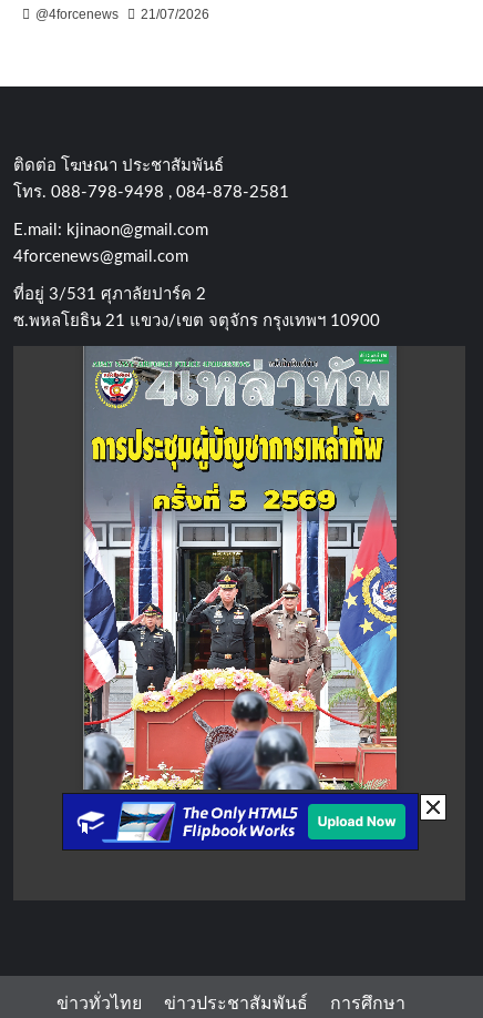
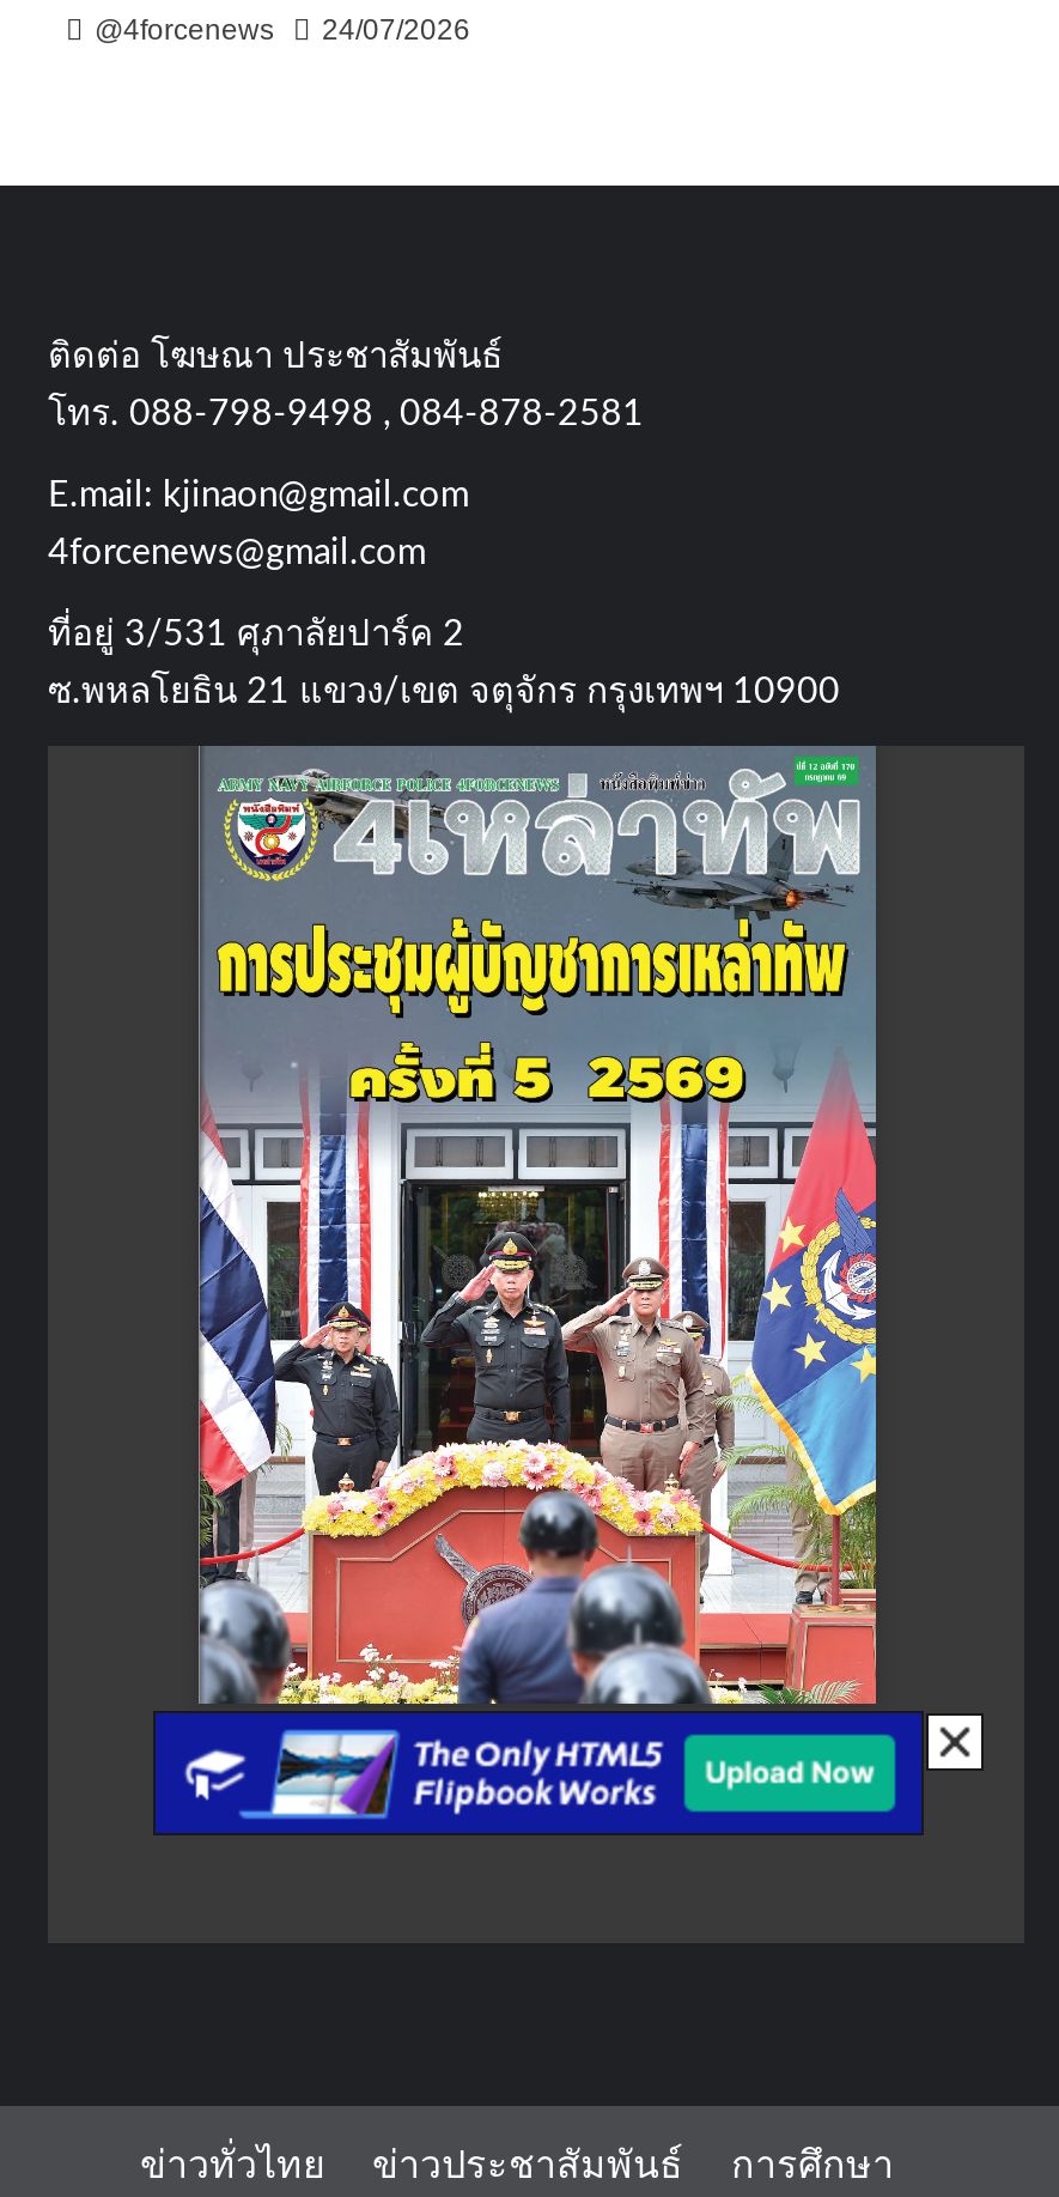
[35,7,209,22] @4forcenews 21/07/2026 -> [95,13,470,46] @4forcenews 24/07/2026

